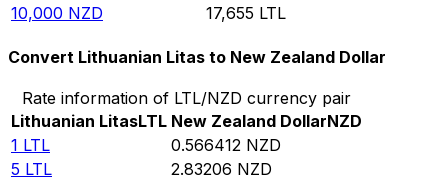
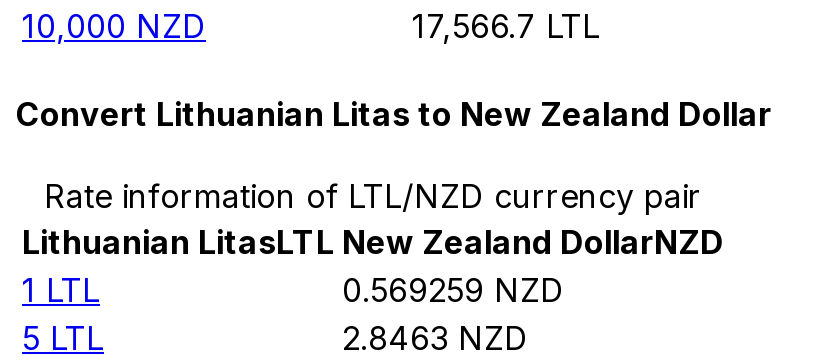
[206,3,286,23] 17,655 LTL -> [412,6,600,46] 17,566.7 LTL
[171,135,281,155] 0.566412 NZD -> [342,271,564,311] 0.569259 NZD
[171,159,272,179] 2.83206 NZD -> [342,319,528,359] 2.8463 NZD

